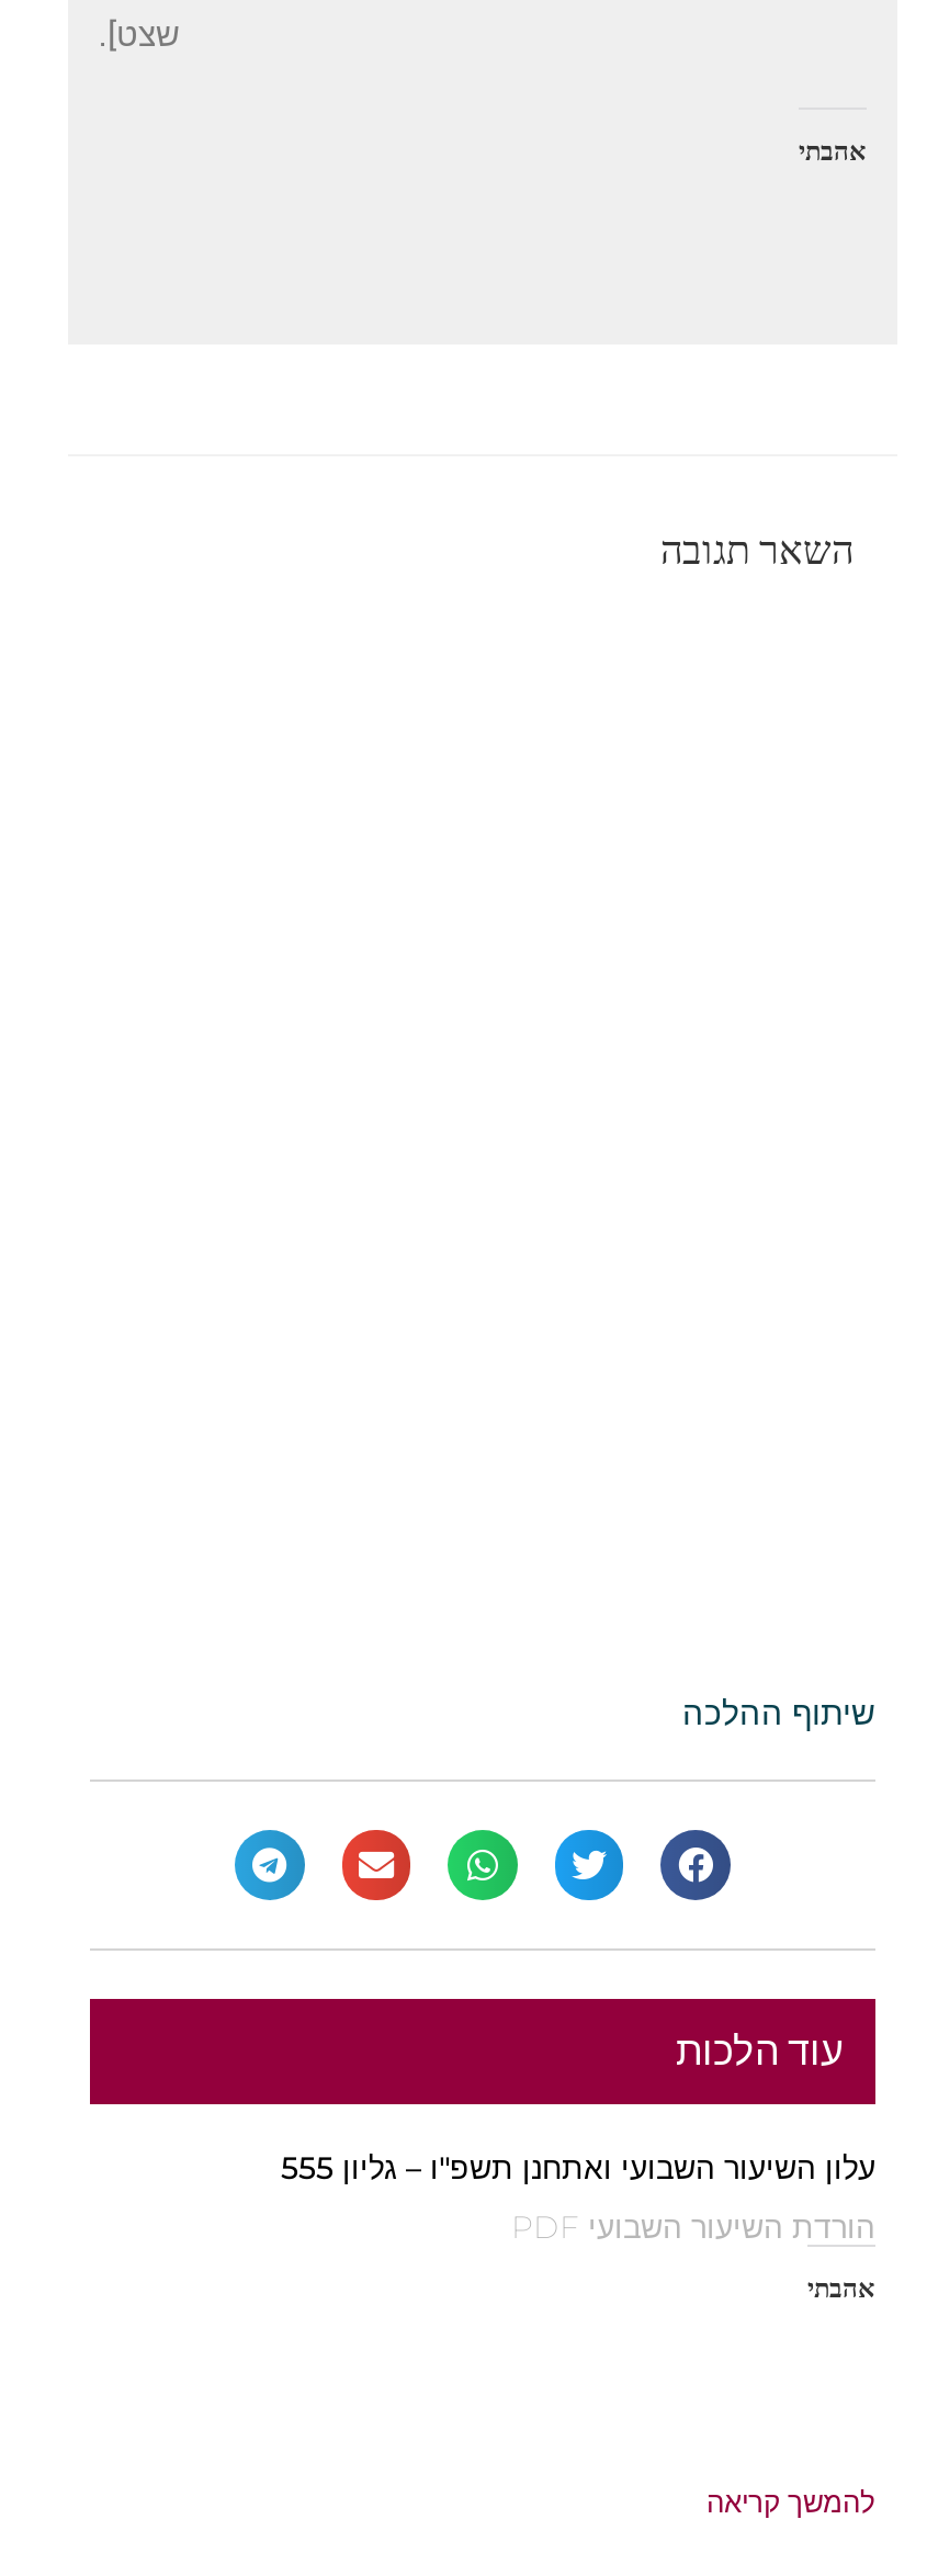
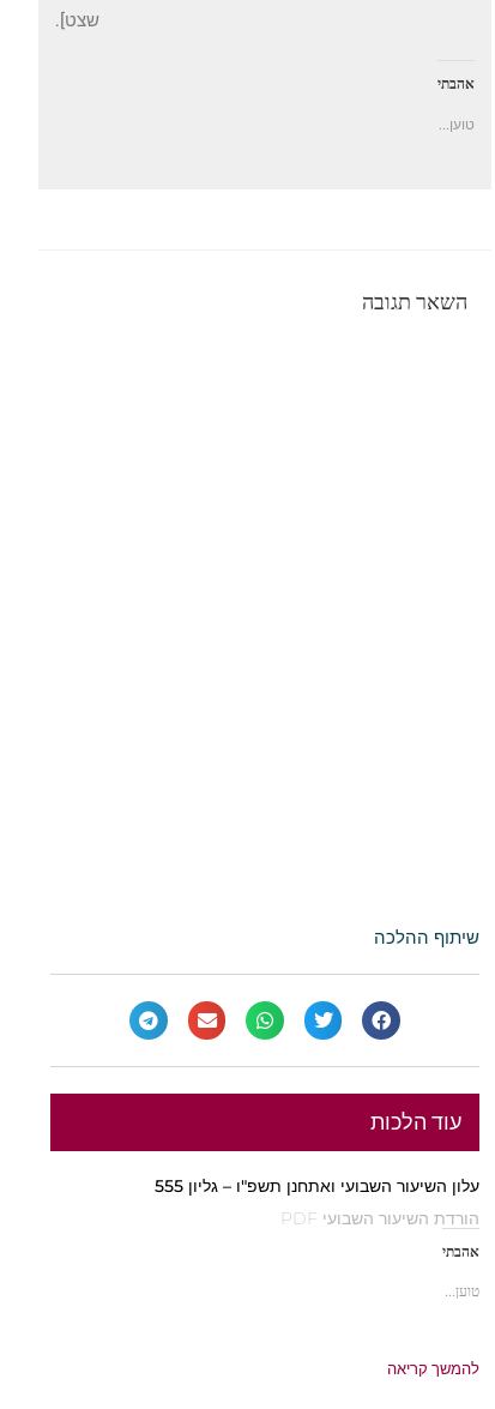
none -> [439,114,475,133] טוען...
none -> [445,1283,479,1300] טוען...

